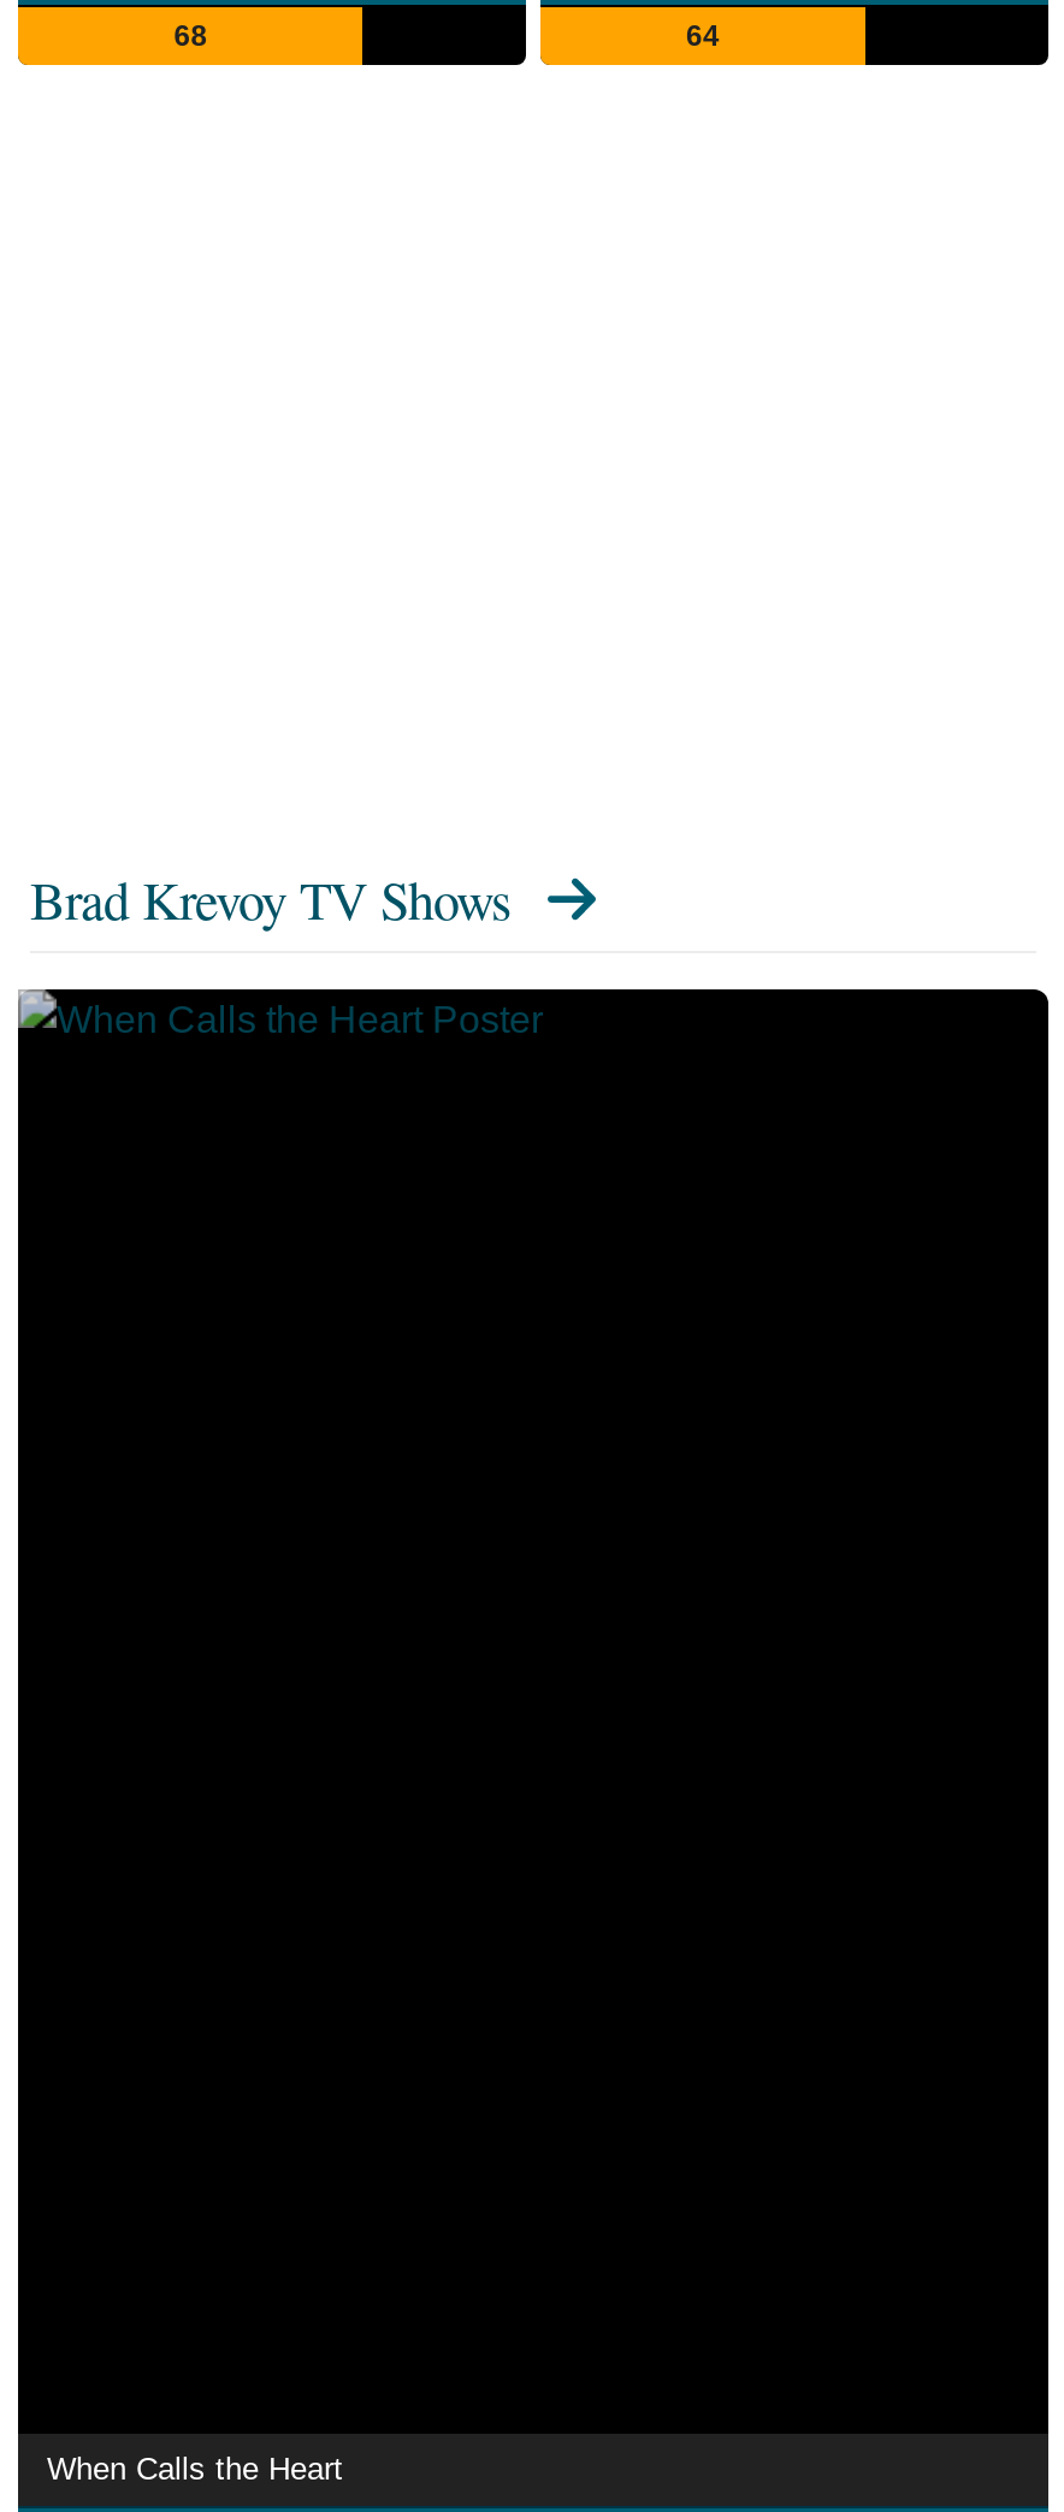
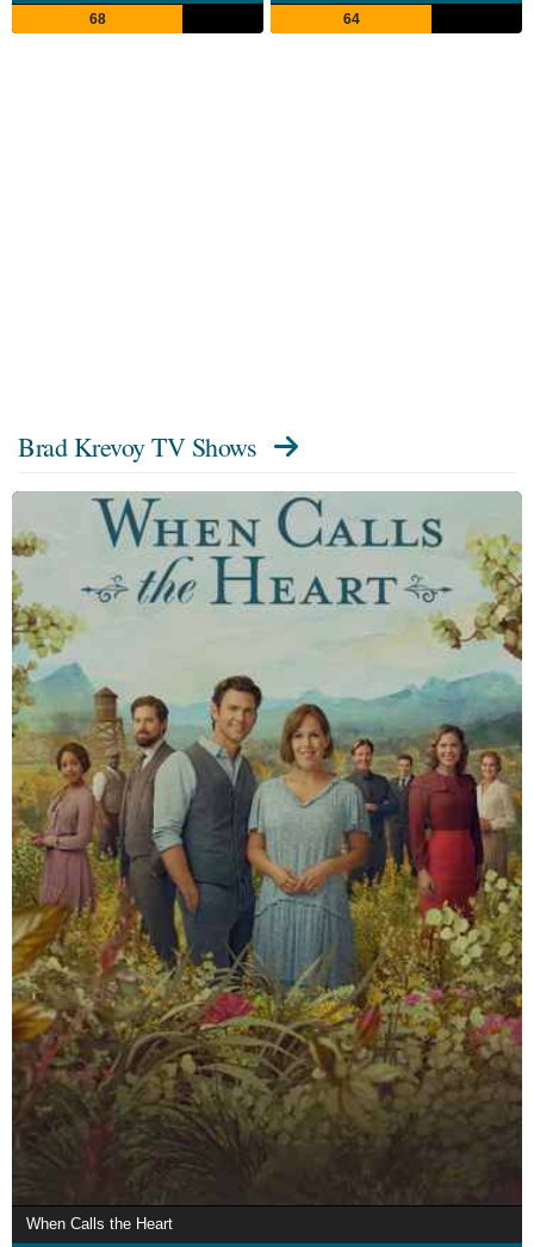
none -> [11,491,523,1205] [image]

